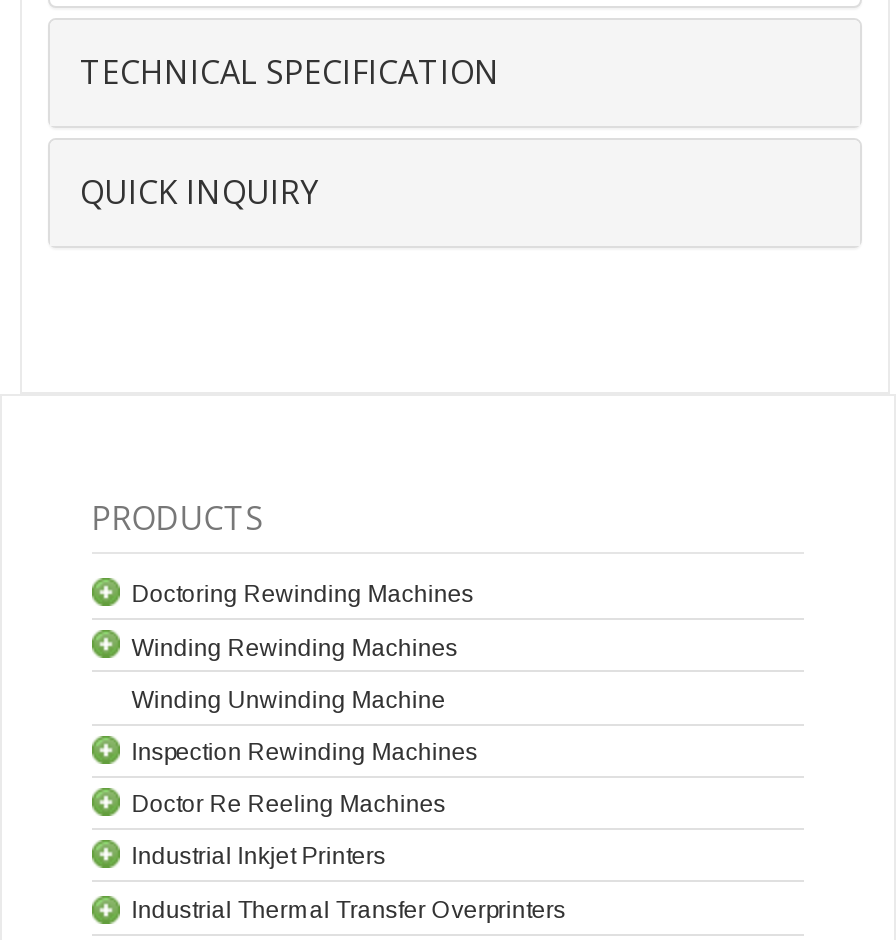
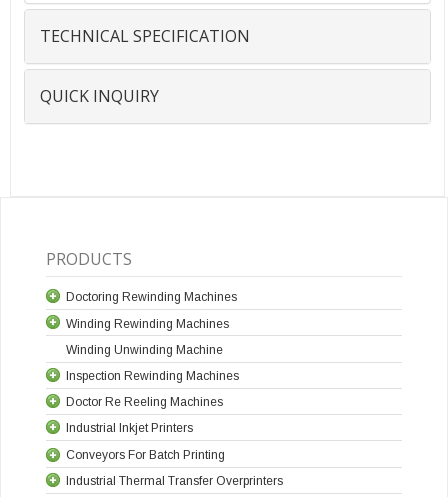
none -> [66,447,225,461] Conveyors For Batch Printing

